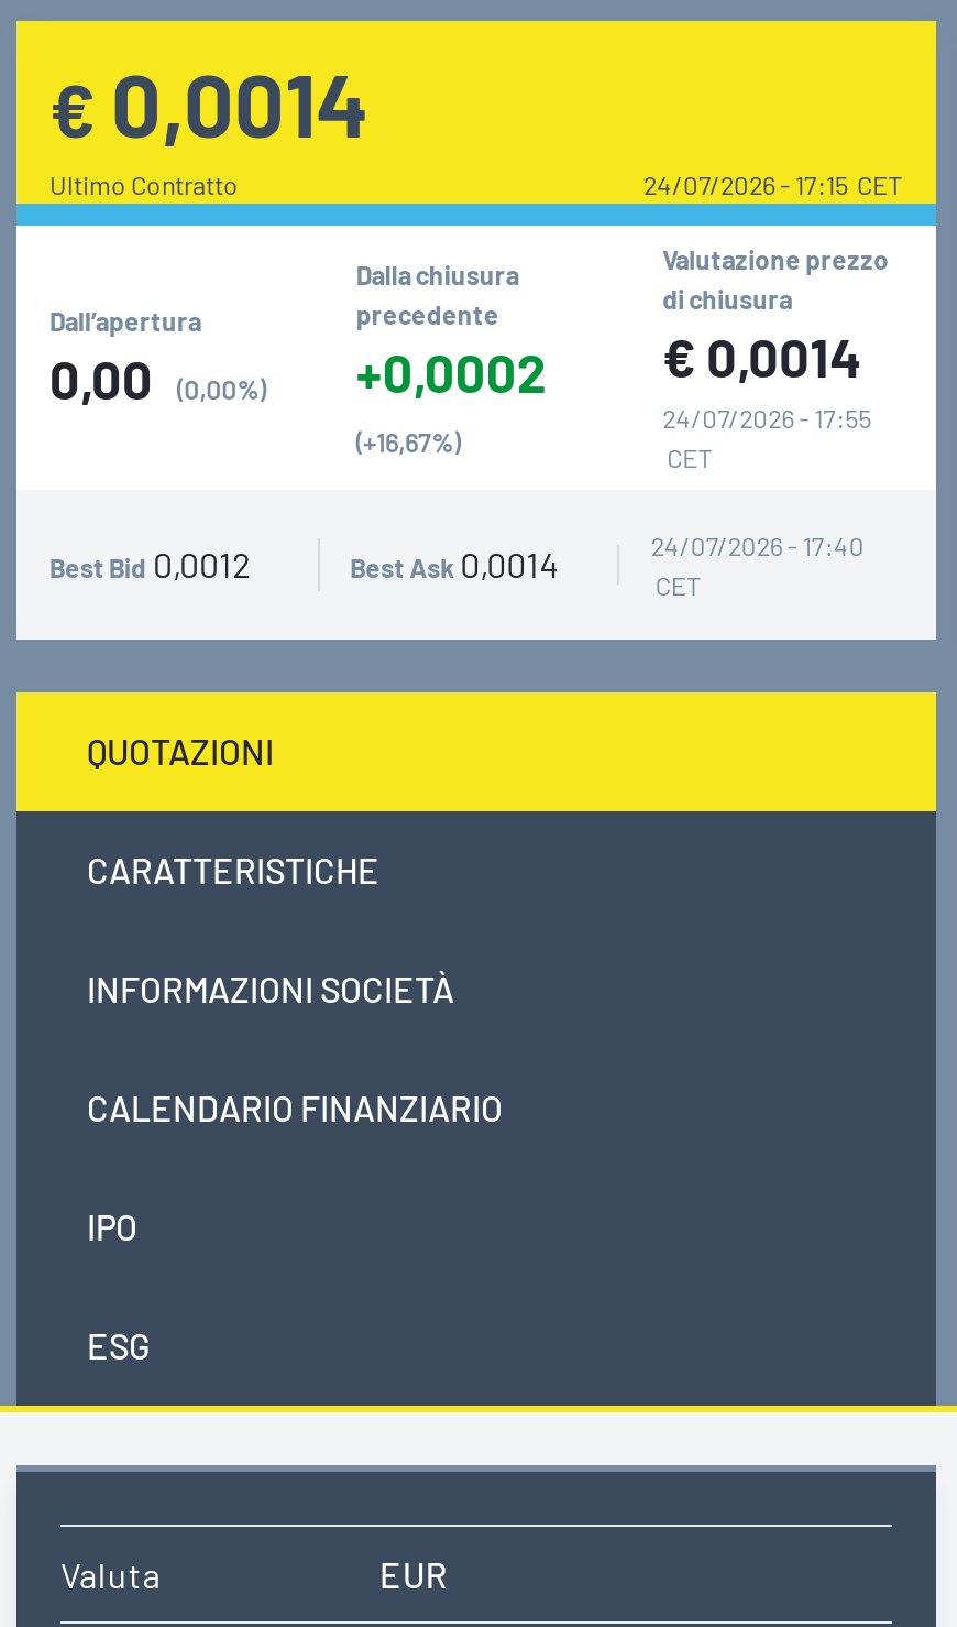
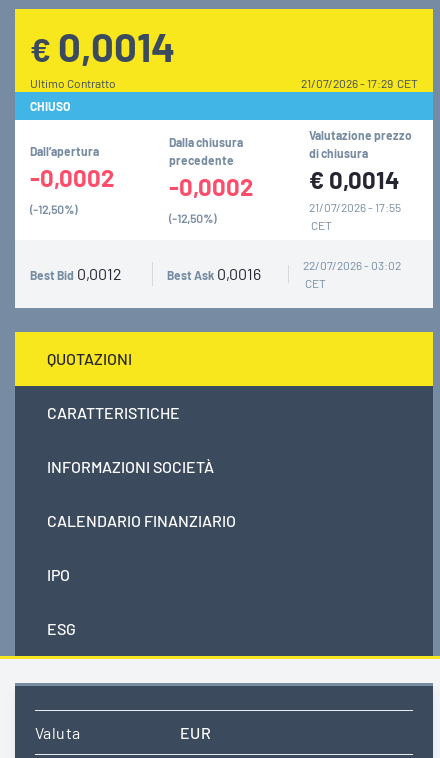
[643,168,903,198] 24/07/2026 - 17:15 CET -> [30,76,418,113] 21/07/2026 - 17:29 CET | CHIUSO
[50,346,153,410] 0,00 -> [30,163,114,192] -0,0002
[356,340,545,404] +0,0002 -> [169,172,253,201] -0,0002
[177,373,265,404] (0,00%) -> [30,202,77,216] (-12,50%)
[663,402,872,433] 24/07/2026 - 17:55 -> [309,200,401,214] 21/07/2026 - 17:55
[356,426,459,456] (+16,67%) -> [169,211,216,225] (-12,50%)
[350,542,559,584] Best Ask 0,0014 -> [167,264,261,283] Best Ask 0,0016
[651,530,864,561] 24/07/2026 - 17:40 -> [303,258,401,272] 22/07/2026 - 03:02

